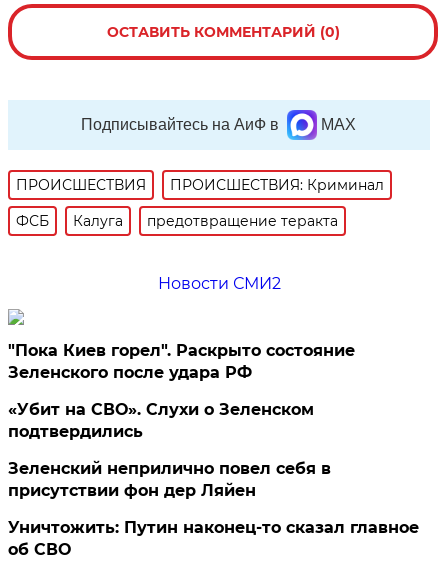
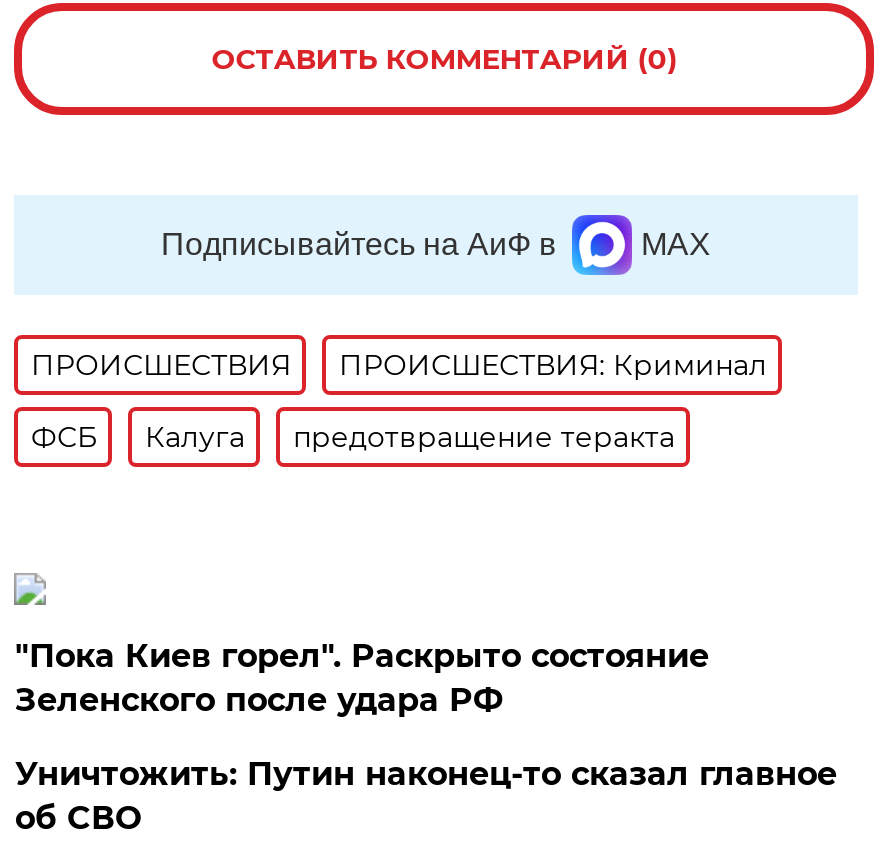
[158,274,281,293] Новости СМИ2 -> none
[8,400,331,500] «Убит на СВО». Слухи о Зеленском | подтвердились | Зеленский неприлично повел cебя в | присутствии фон дер Ляйен -> none

